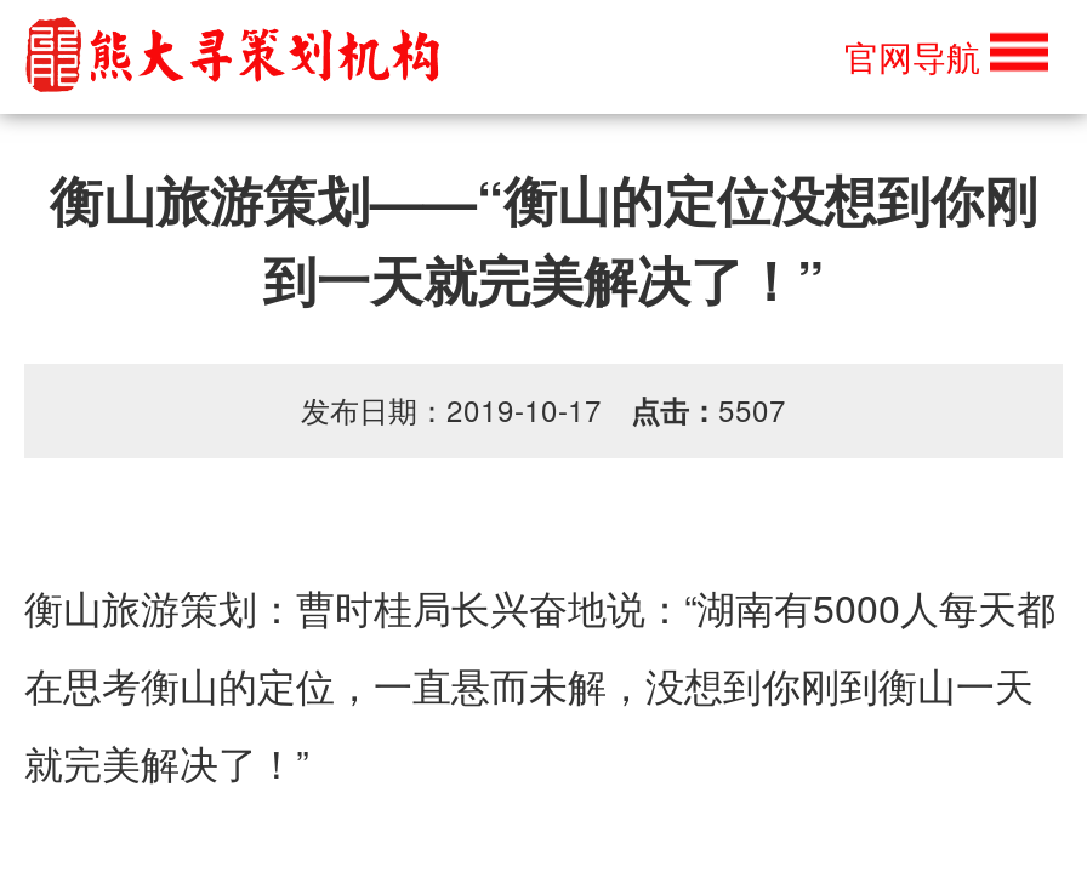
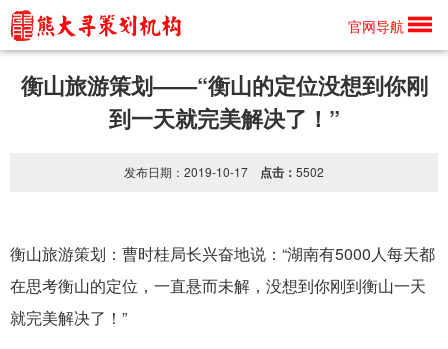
[301,388,786,432] 发布日期：2019-10-17点击：5507 -> [124,163,324,181] 发布日期：2019-10-17点击：5502

